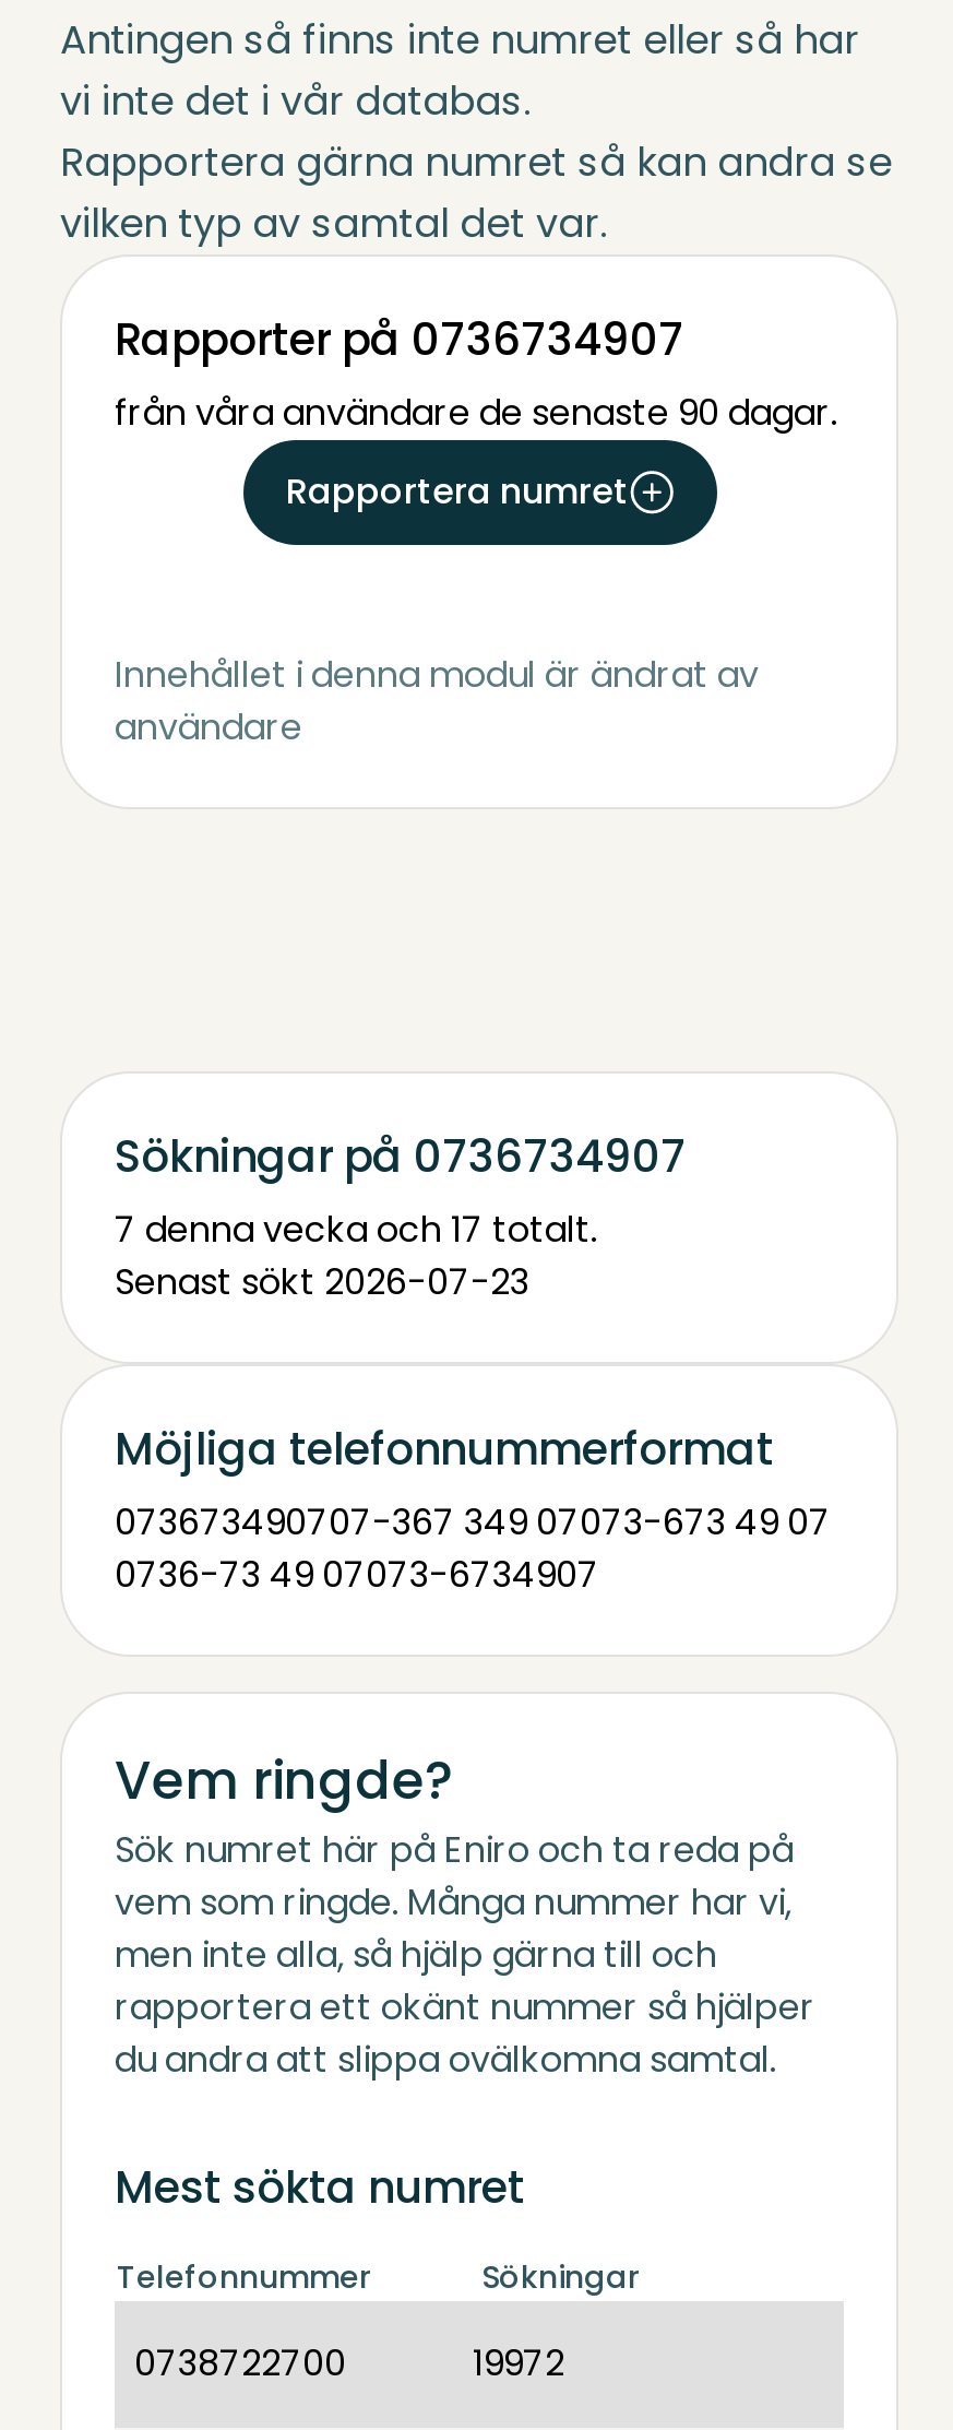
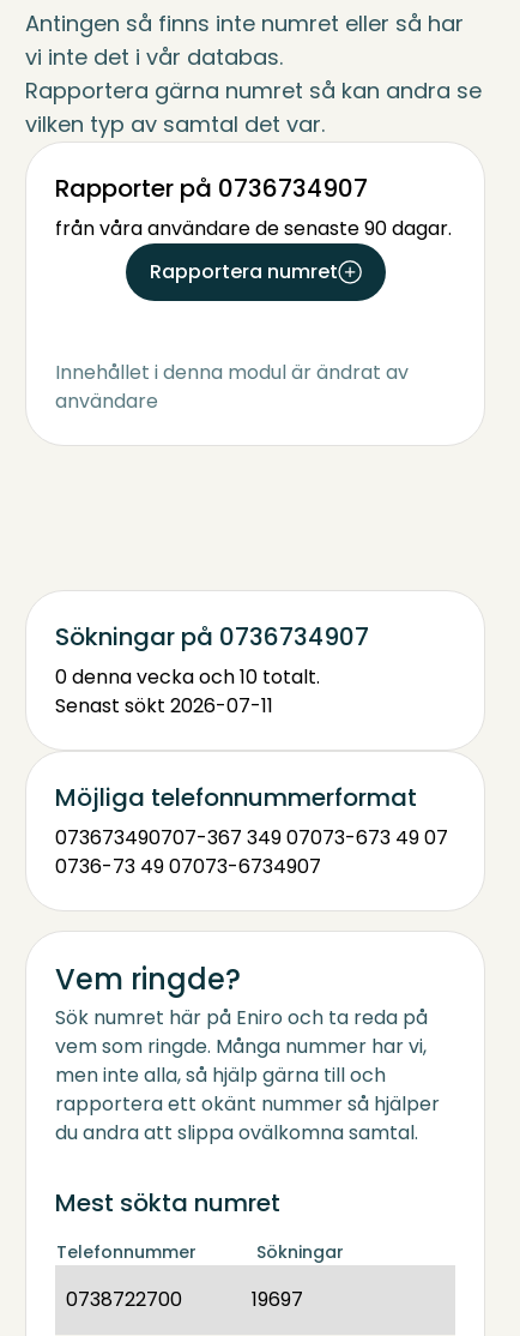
[115,1205,597,1255] 7 denna vecka och 17 totalt. -> [55,663,320,691] 0 denna vecka och 10 totalt.
[115,1257,529,1307] Senast sökt 2026-07-23 -> [55,692,273,720] Senast sökt 2026-07-11
[473,2338,564,2388] 19972 -> [252,1286,303,1313] 19697

